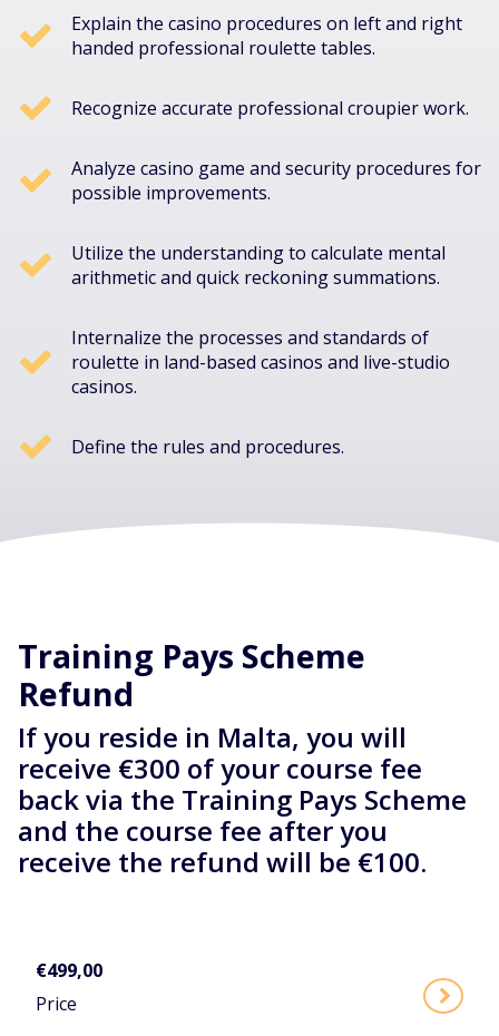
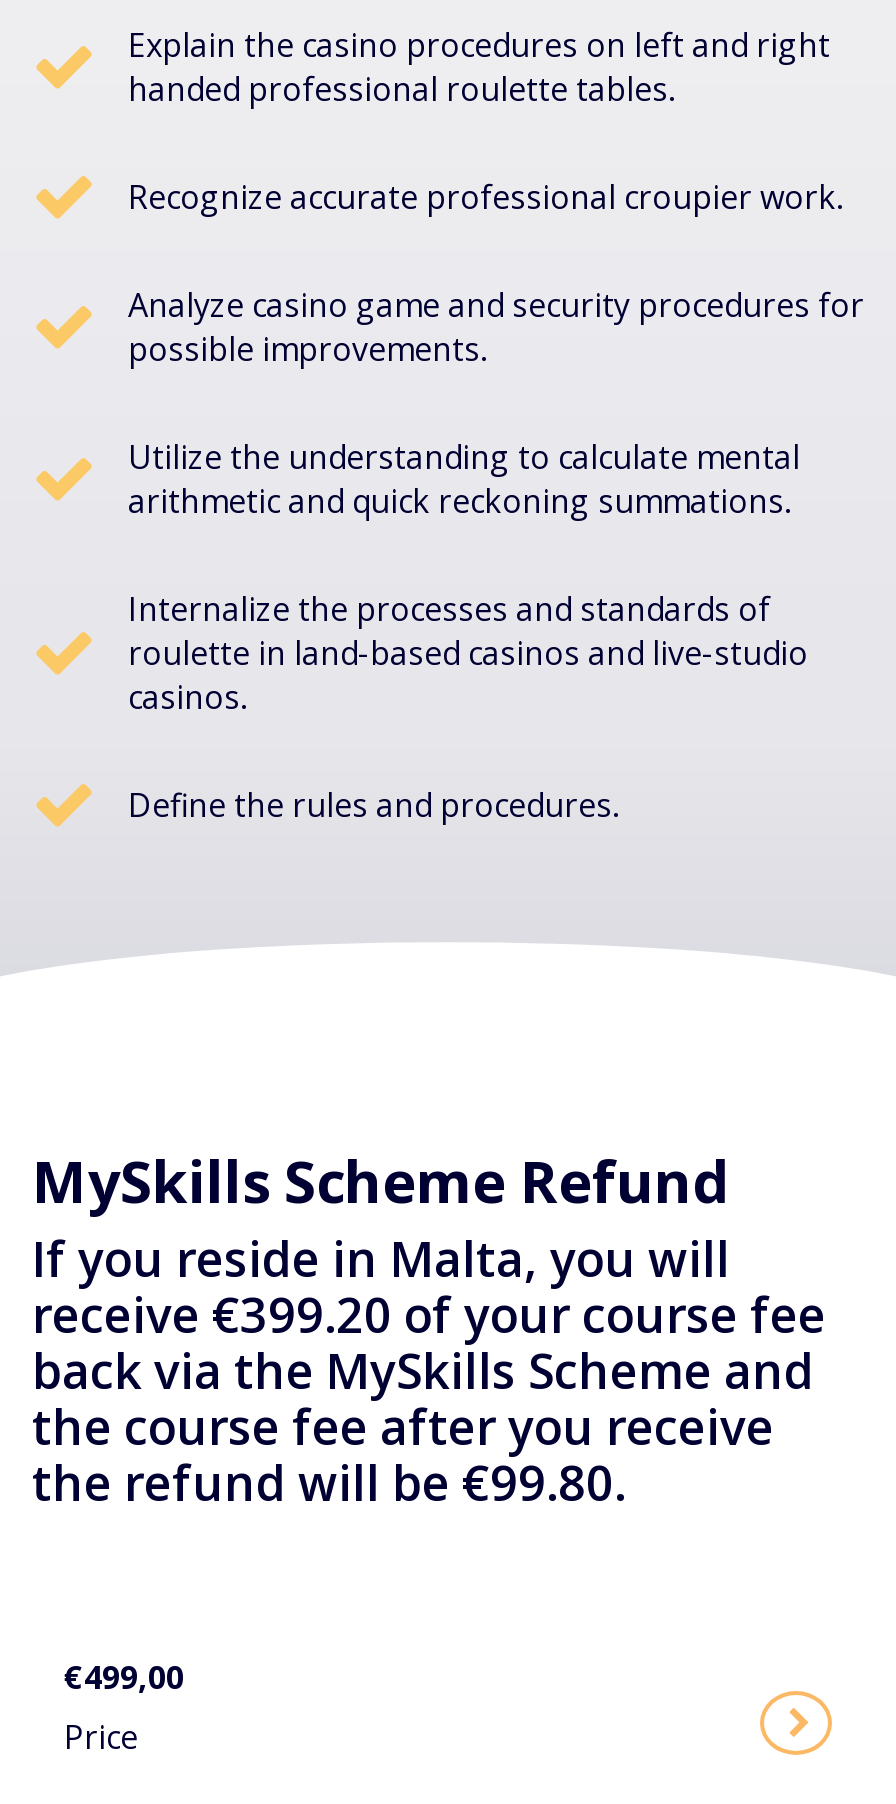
[18,634,365,715] Training Pays Scheme | Refund -> [32,1141,728,1219] MySkills Scheme Refund
[18,750,467,880] receive €300 of your course fee | back via the Training Pays Scheme | and the course fee after you | receive the refund will be €100. -> [32,1281,826,1515] receive €399.20 of your course fee | back via the MySkills Scheme and | the course fee after you receive | the refund will be €99.80.

